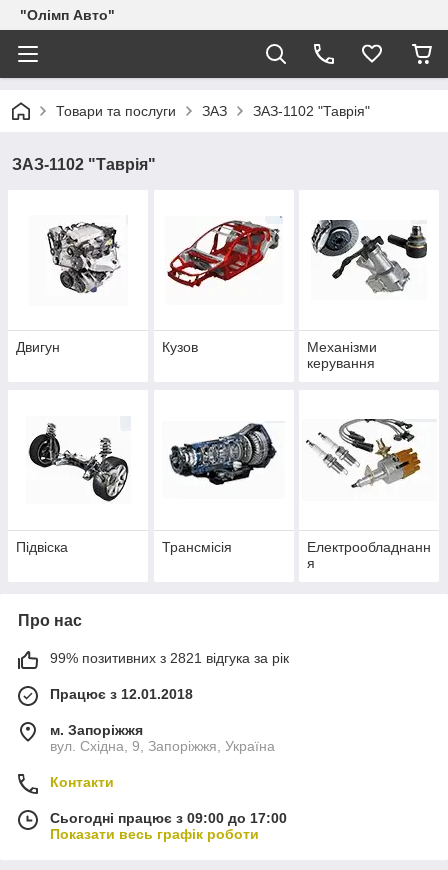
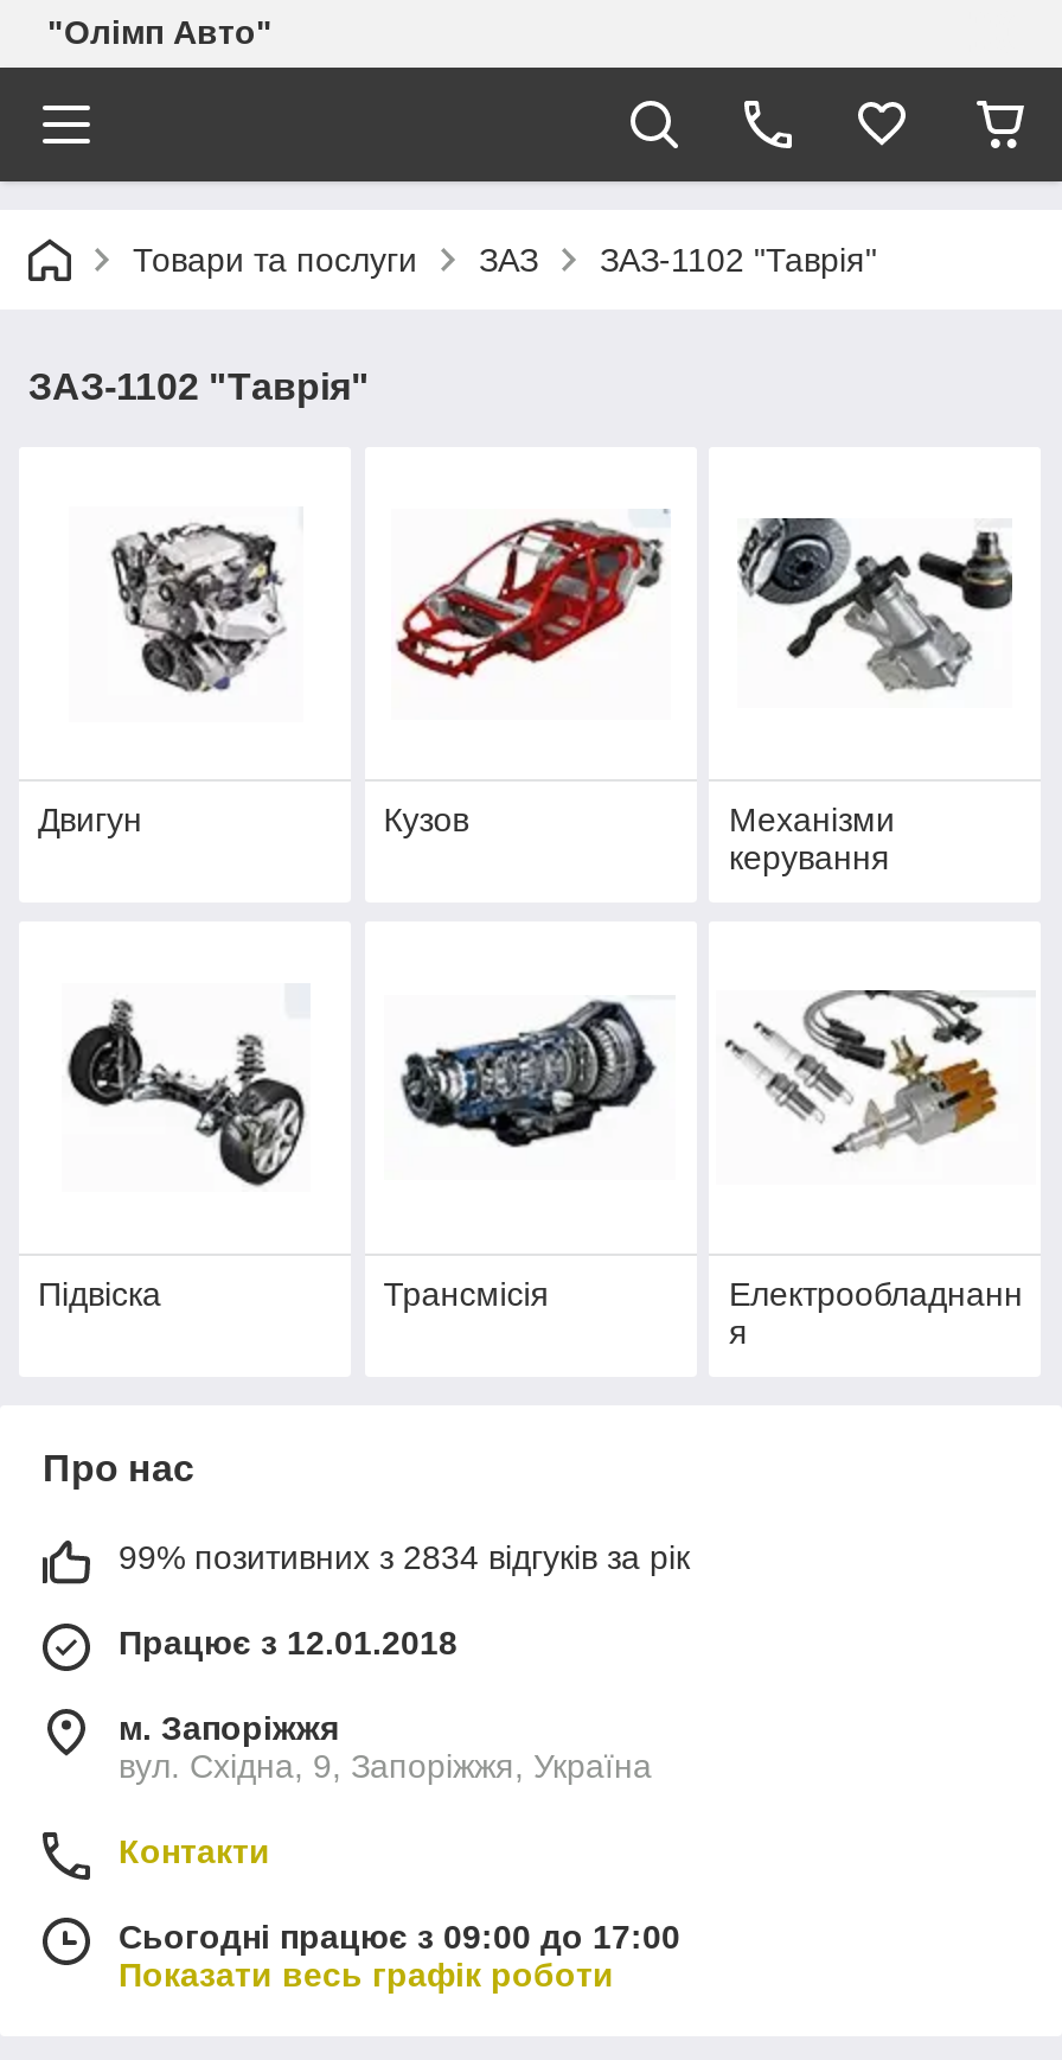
[50,650,289,666] 99% позитивних з 2821 відгука за рік -> [119,1538,690,1576] 99% позитивних з 2834 відгуків за рік

